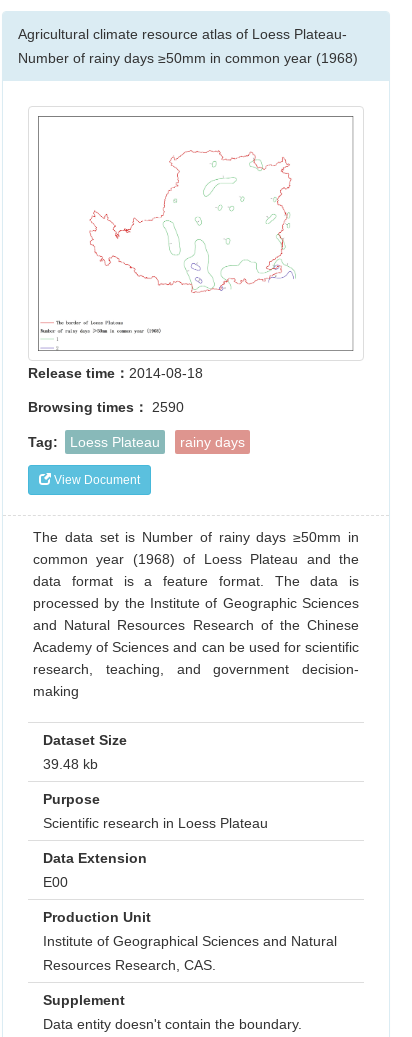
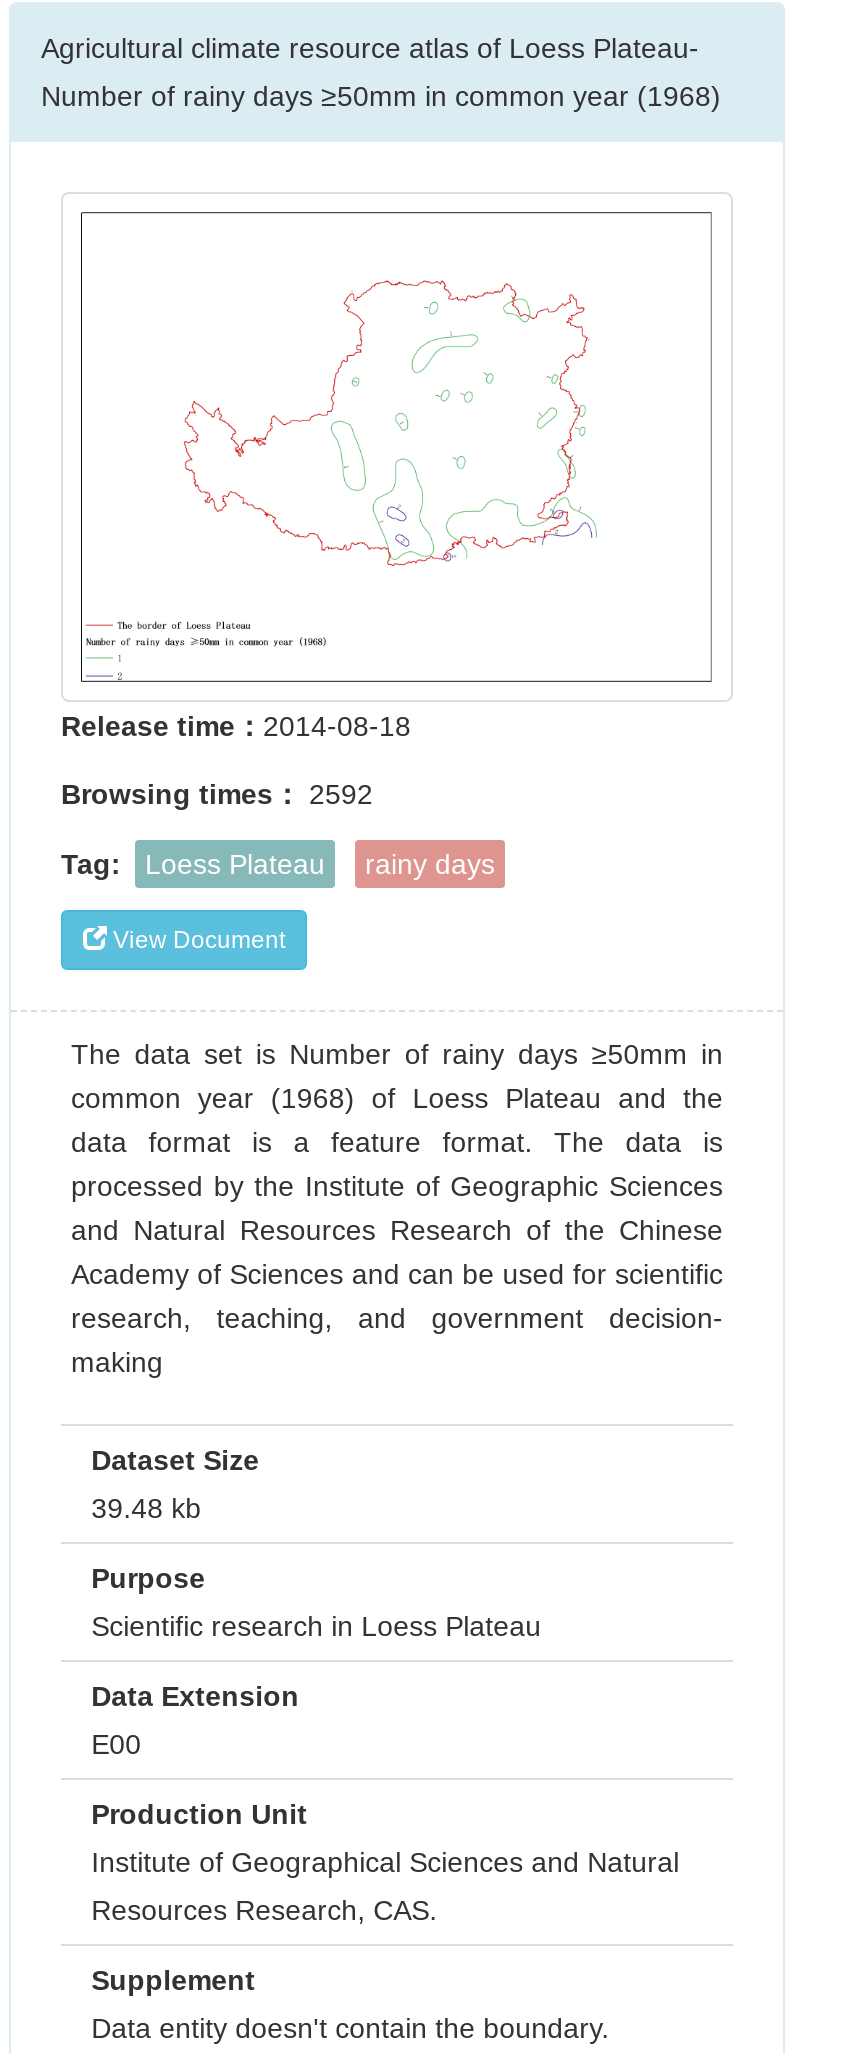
[28,398,184,414] Browsing times：2590 -> [61,777,373,809] Browsing times：2592

